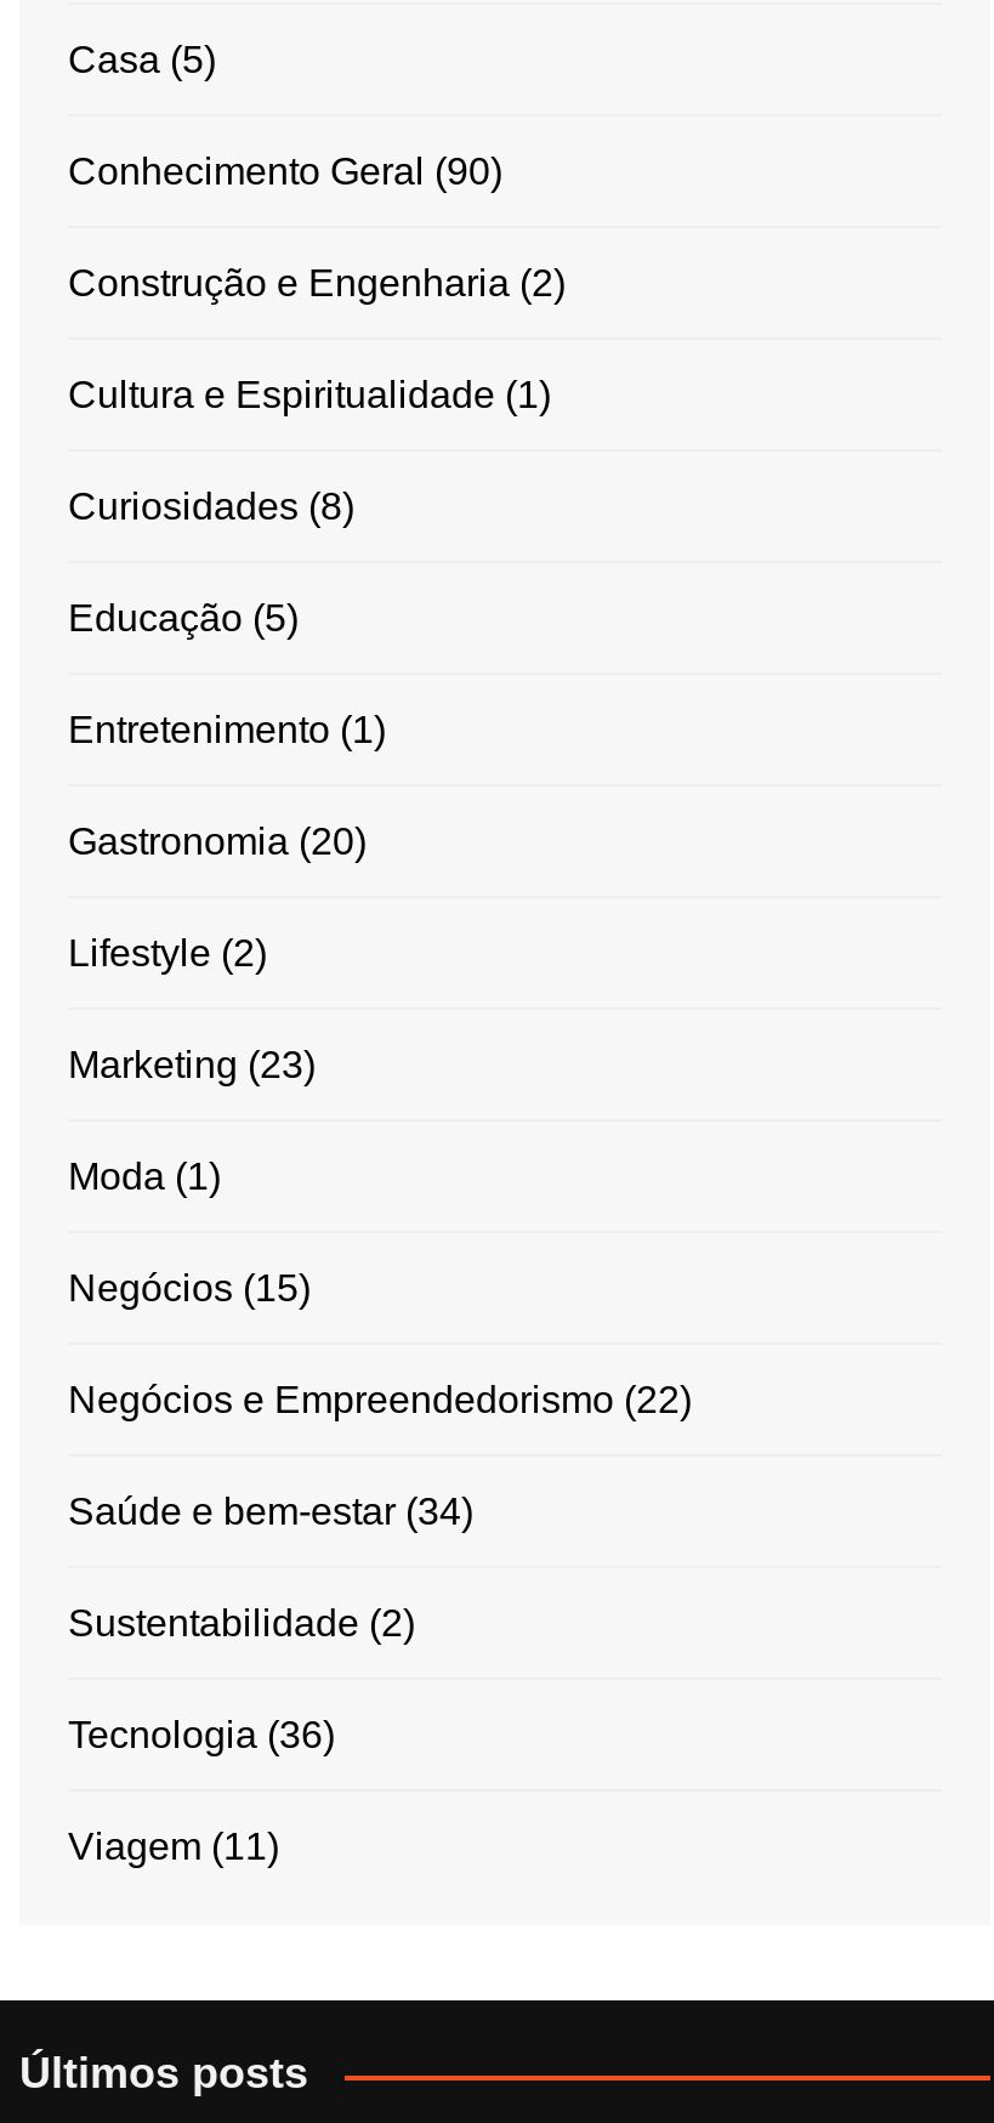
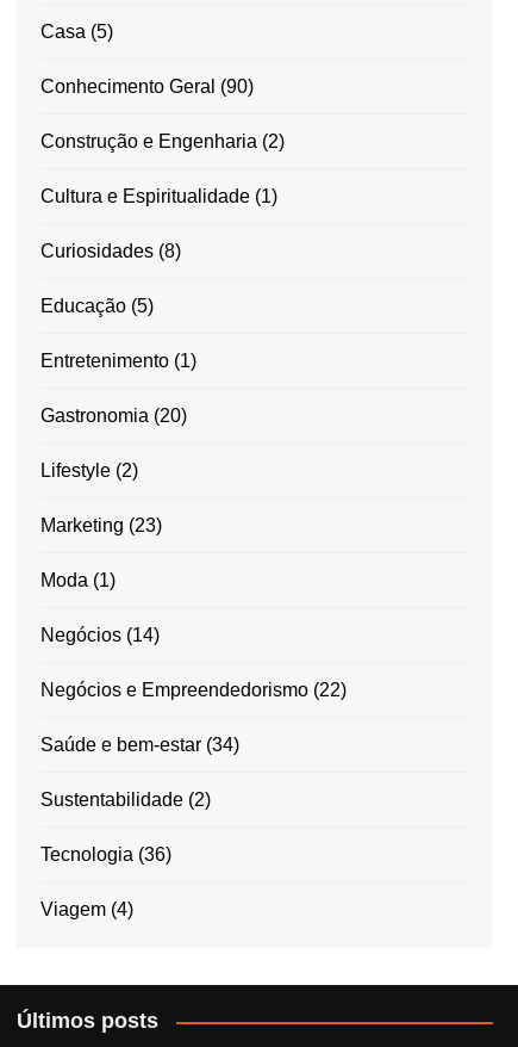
[68,1267,311,1309] Negócios (15) -> [40,625,160,645] Negócios (14)
[68,1826,279,1867] Viagem (11) -> [40,899,133,919] Viagem (4)

